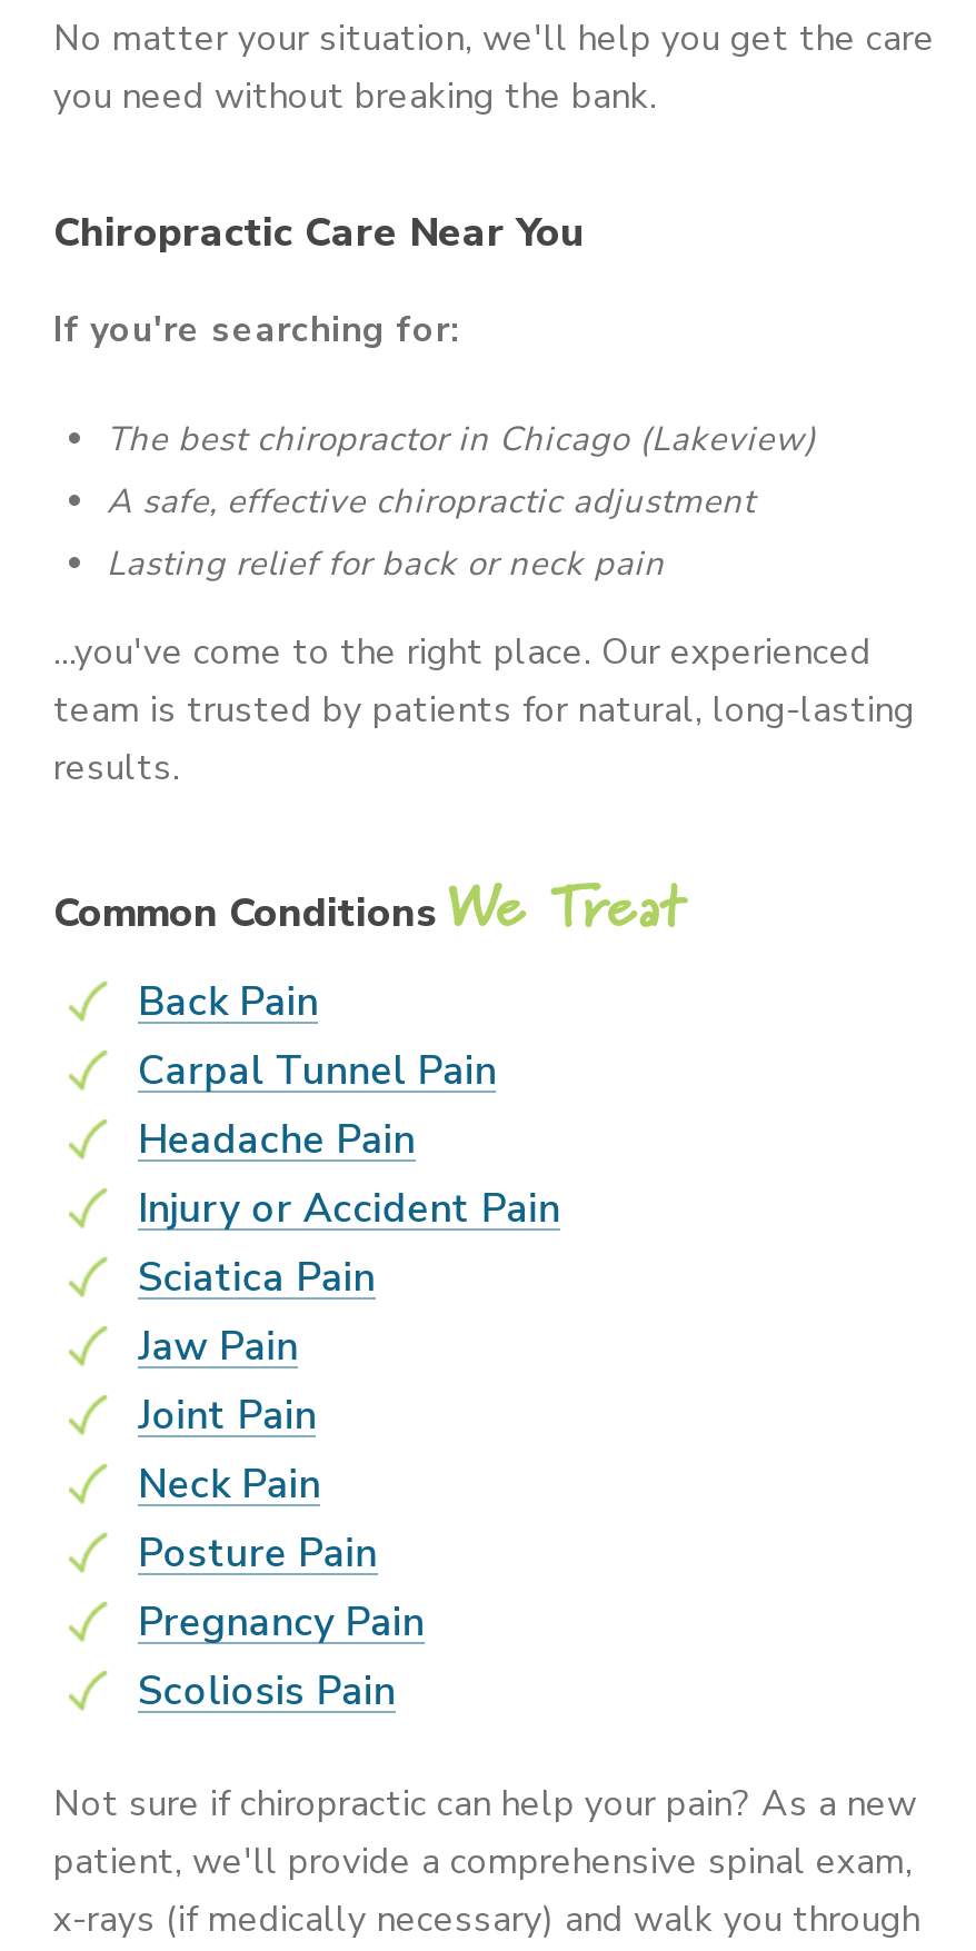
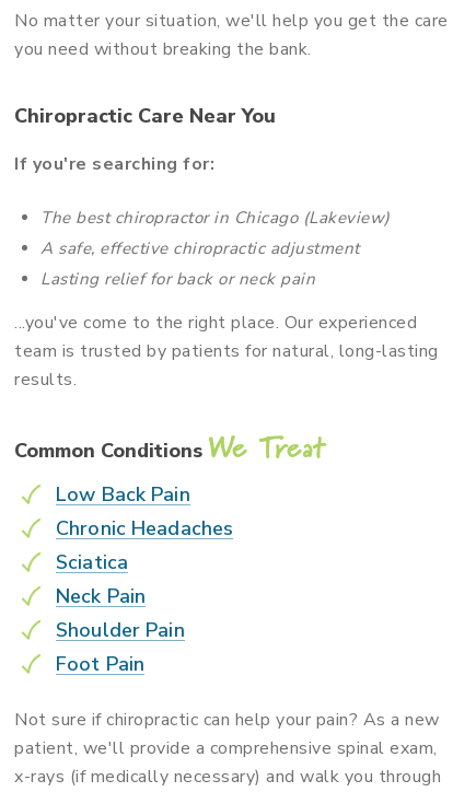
[138,976,560,1443] Back Pain | Carpal Tunnel Pain | Headache Pain | Injury or Accident Pain | Sciatica Pain | Jaw Pain | Joint Pain -> [56,482,233,576] Low Back Pain | Chronic Headaches | Sciatica
[138,1527,424,1718] Posture Pain | Pregnancy Pain | Scoliosis Pain -> [56,617,184,677] Shoulder Pain | Foot Pain

